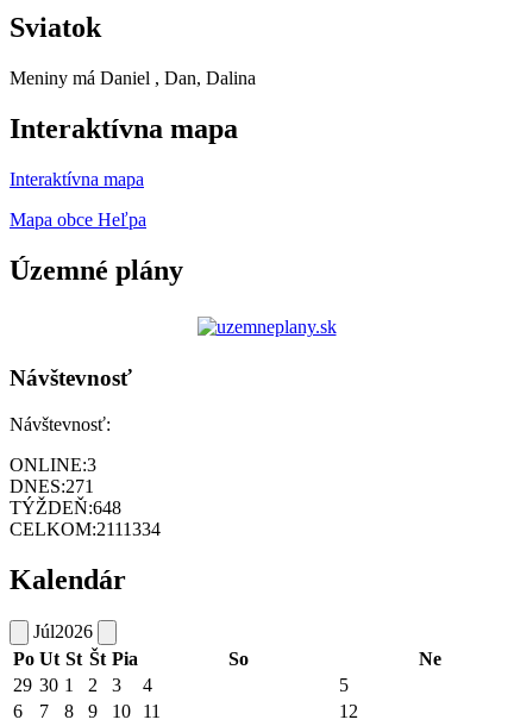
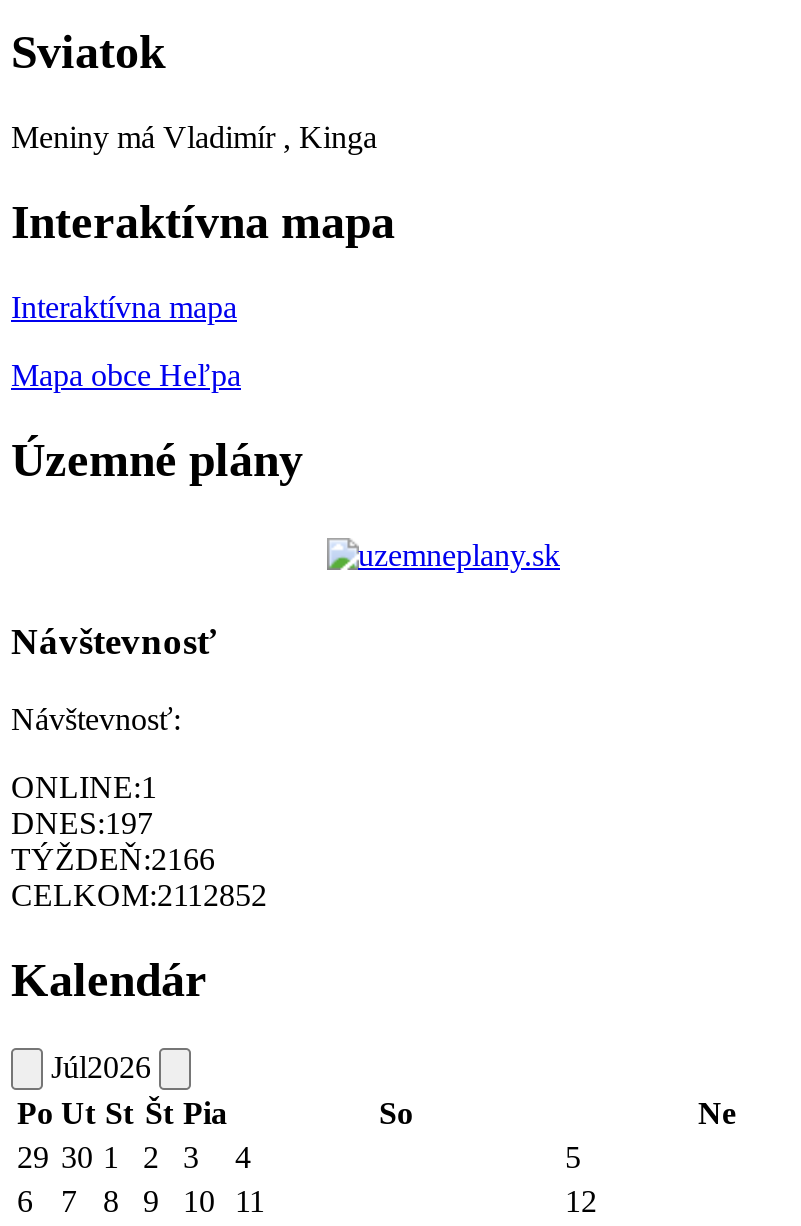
[10,68,256,88] Meniny má Daniel , Dan, Dalina -> [11,120,377,154] Meniny má Vladimír , Kinga
[10,455,96,475] ONLINE:3 -> [11,770,157,804] ONLINE:1
[10,476,94,497] DNES:271 -> [11,806,153,840] DNES:197
[10,498,121,518] TÝŽDEŇ:648 -> [11,842,215,876] TÝŽDEŇ:2166
[10,519,161,539] CELKOM:2111334 -> [11,878,267,912] CELKOM:2112852

